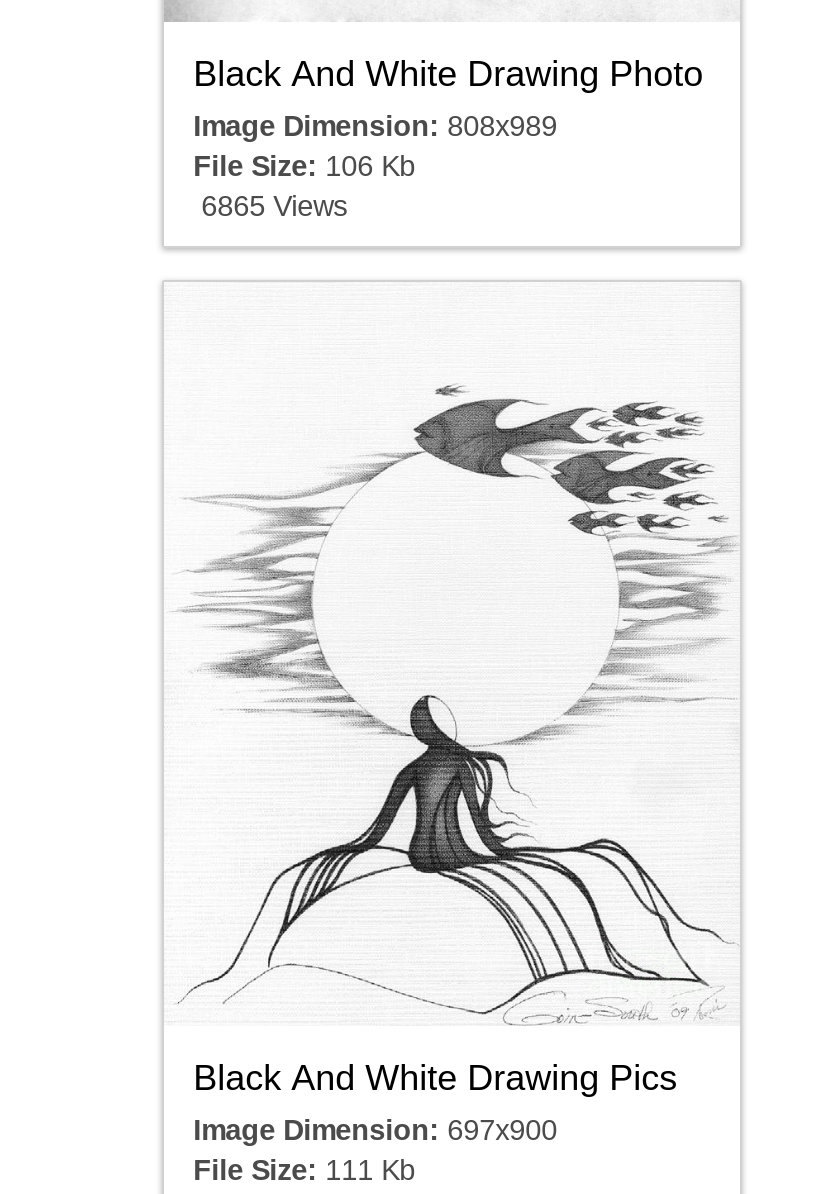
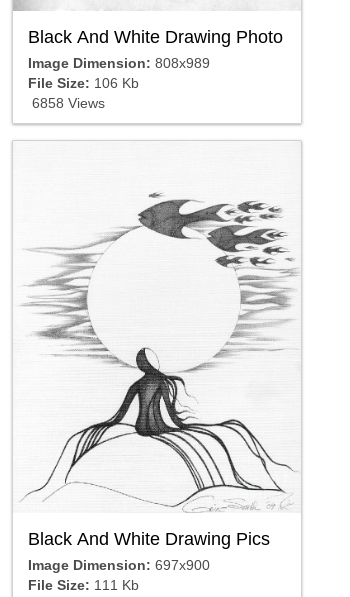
[193,190,347,222] 6865 Views -> [28,95,105,111] 6858 Views

